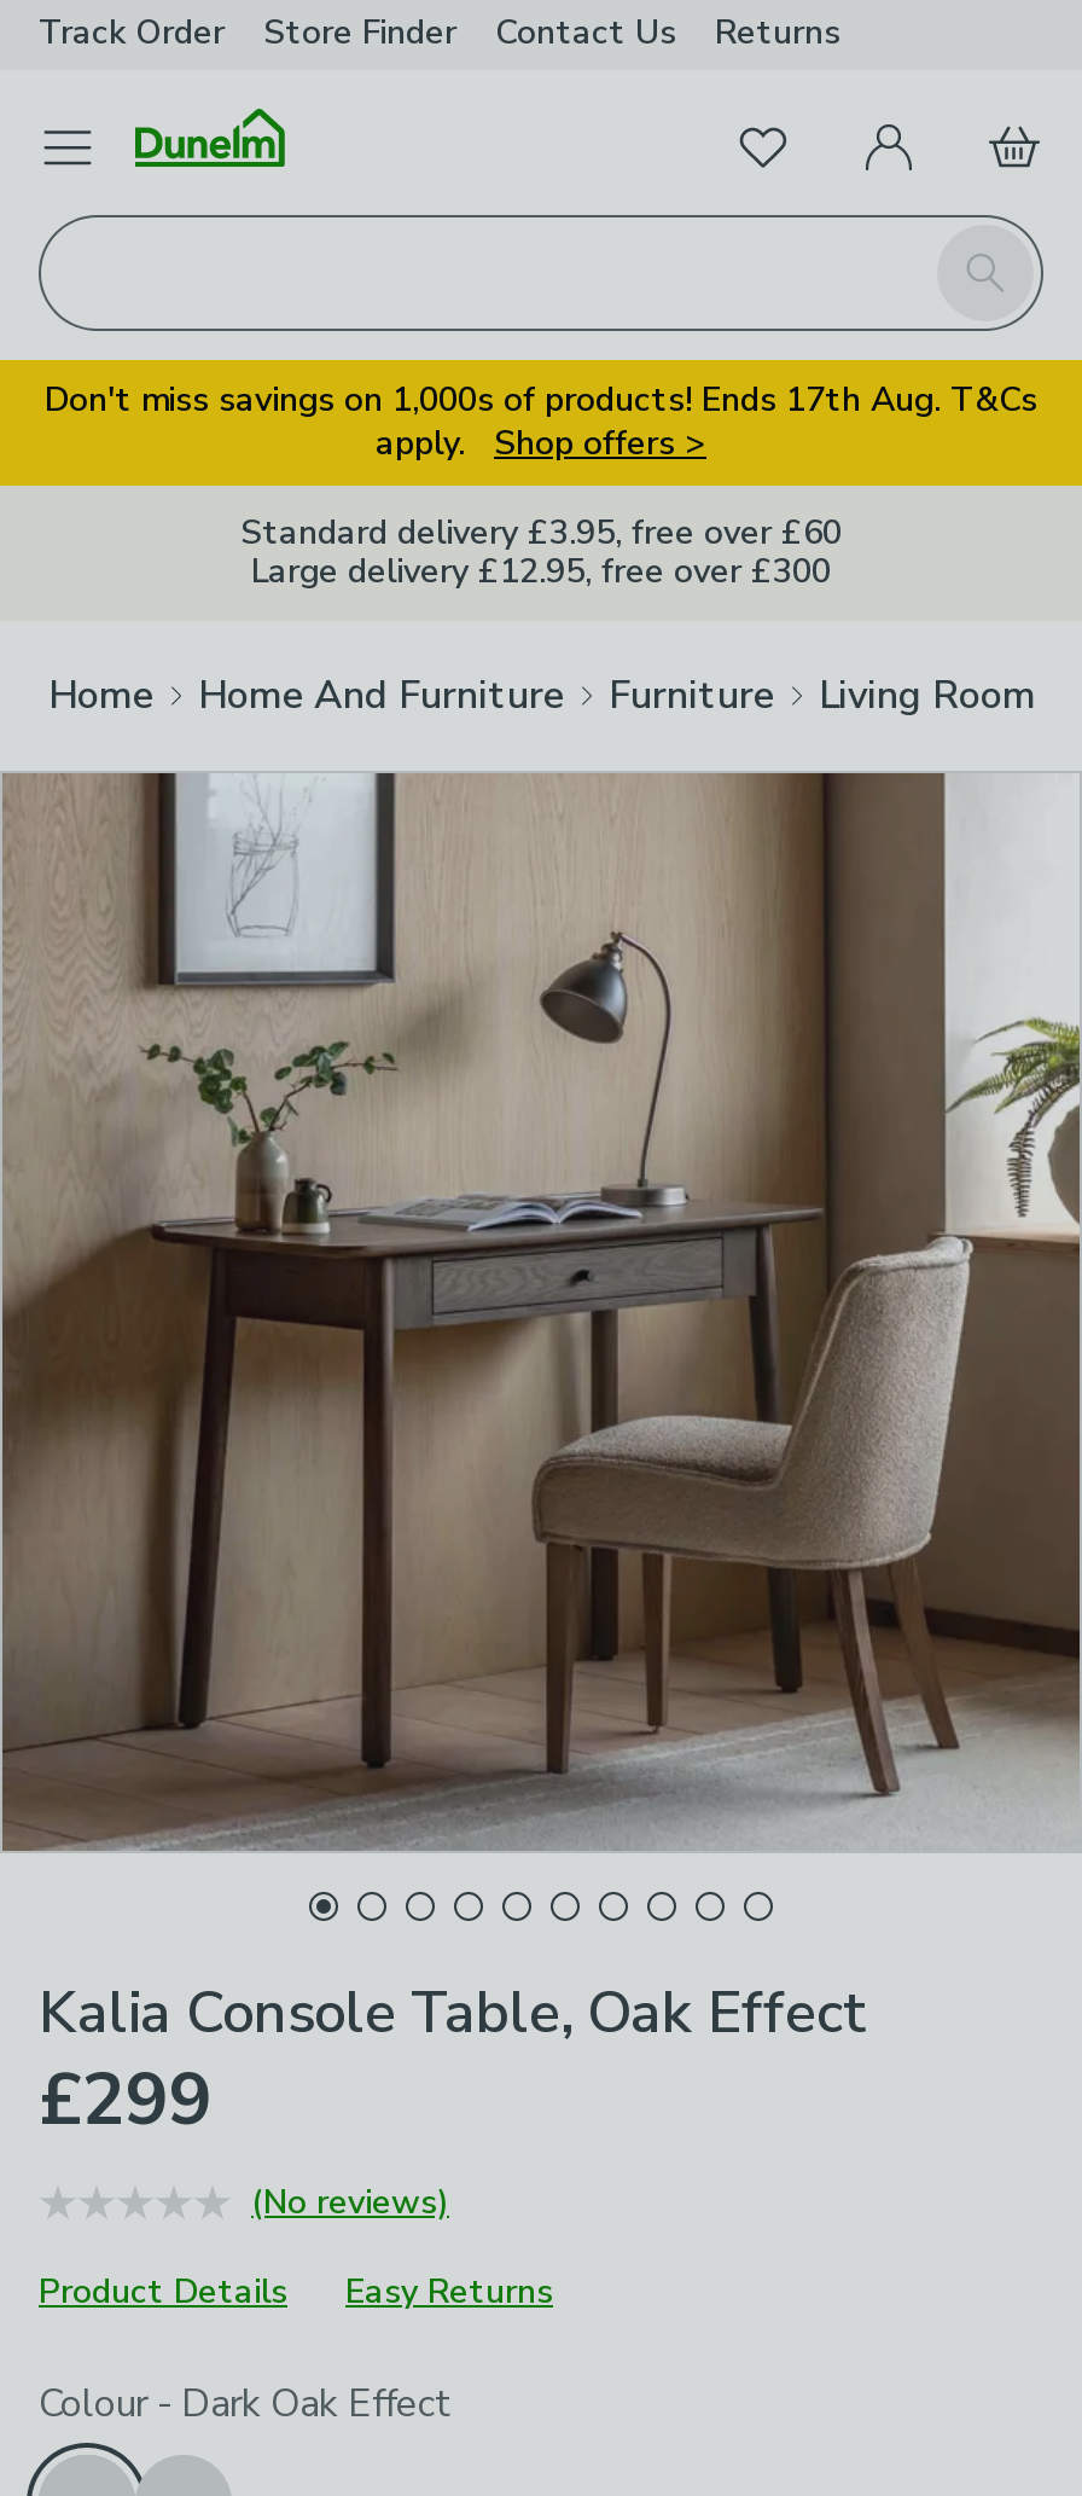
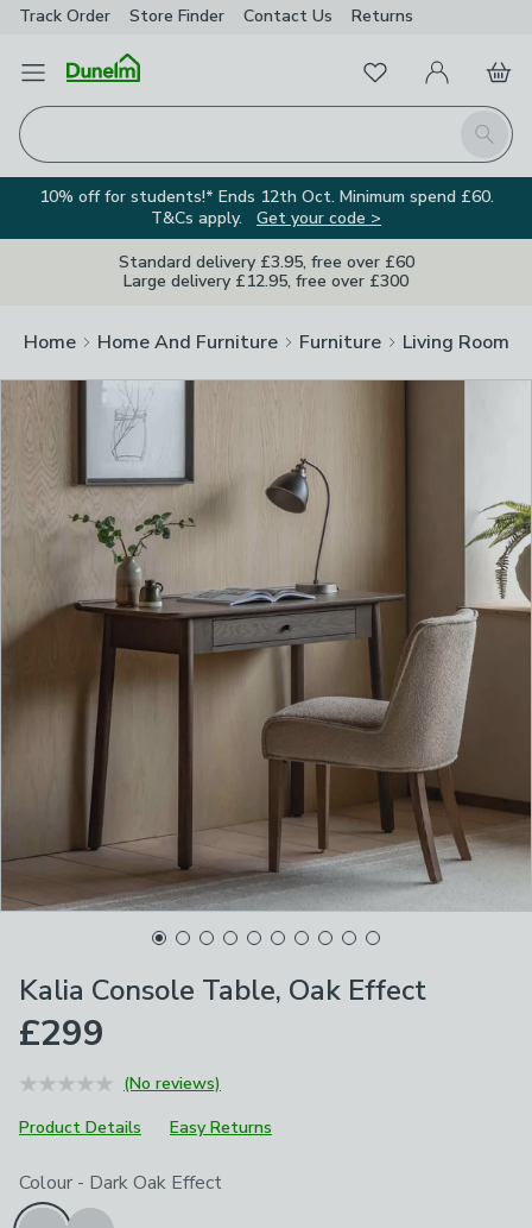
[45,377,1037,466] Don't miss savings on 1,000s of products! Ends 17th Aug. T&Cs | apply. Shop offers > -> [39,185,493,229] 10% off for students!* Ends 12th Oct. Minimum spend £60. | T&Cs apply. Get your code >

